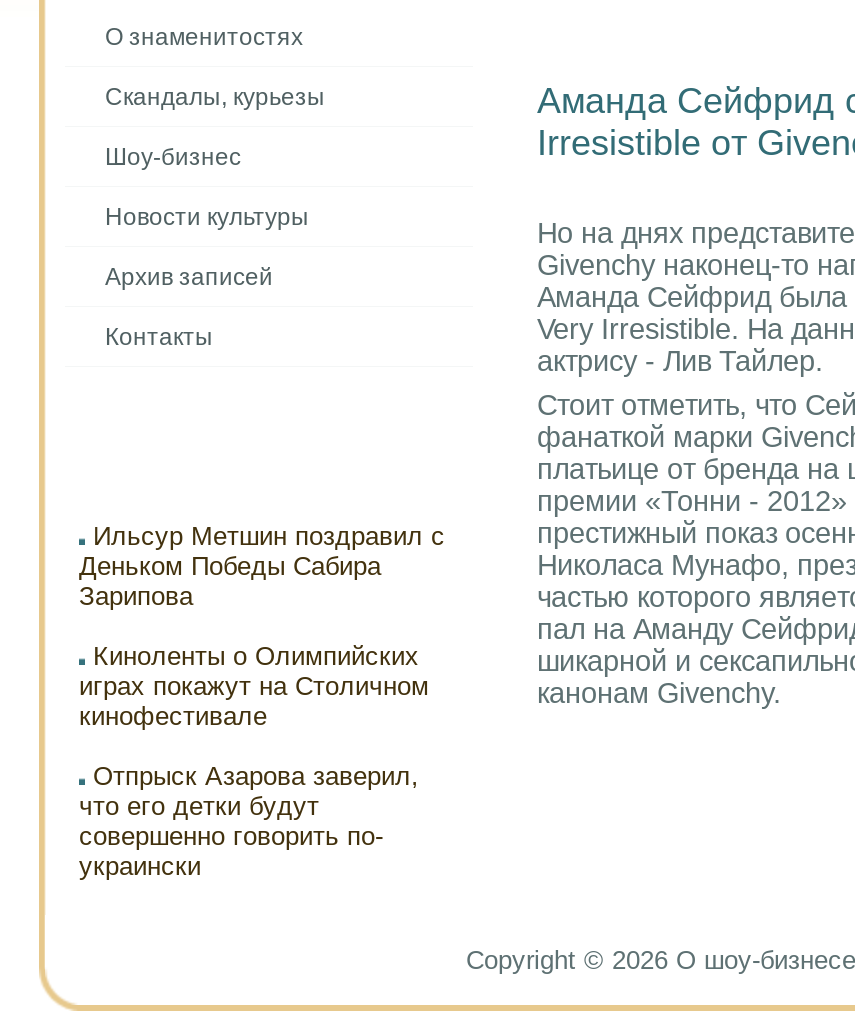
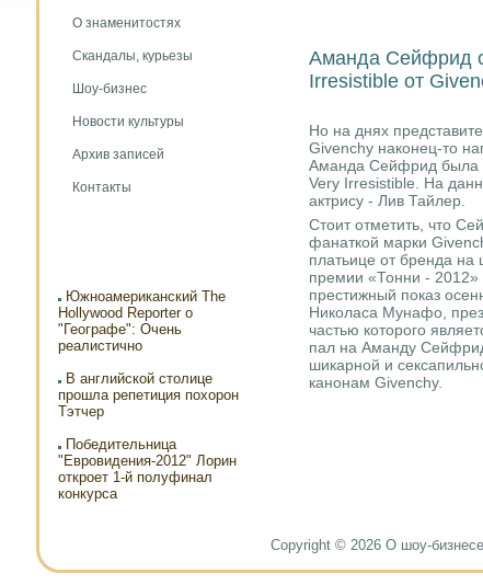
[79,521,445,611] Ильсур Метшин поздравил с | Деньком Победы Сабира | Зарипова -> [58,288,226,354] Южноамериканский The | Hollywood Reporter о | "Географе": Очень | реалистично
[79,641,429,731] Киноленты о Олимпийских | играх покажут на Столичном | кинофестивале -> [58,370,239,420] В английской столице | прошла репетиция похорон | Тэтчер
[79,761,419,881] Отпрыск Азарова заверил, | что его детки будут | совершенно говорить по- | украински -> [58,436,237,502] Победительница | "Евровидения-2012" Лорин | откроет 1-й полуфинал | конкурса

